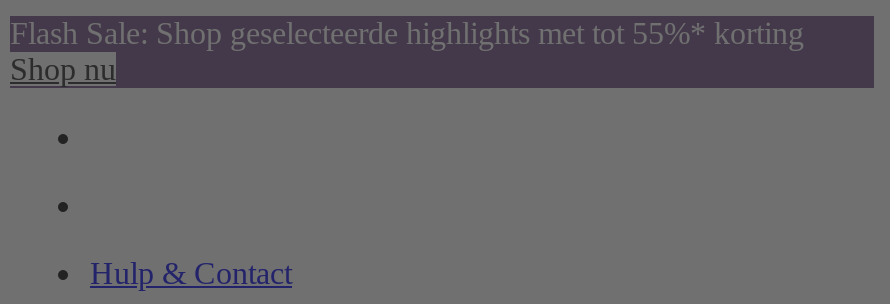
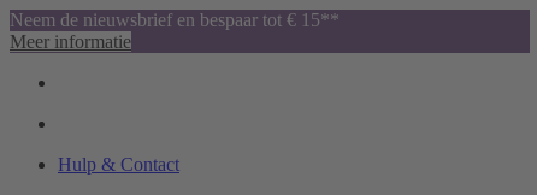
[10,16,804,86] Flash Sale: Shop geselecteerde highlights met tot 55%* korting | Shop nu -> [10,10,340,52] Neem de nieuwsbrief en bespaar tot € 15** | Meer informatie

